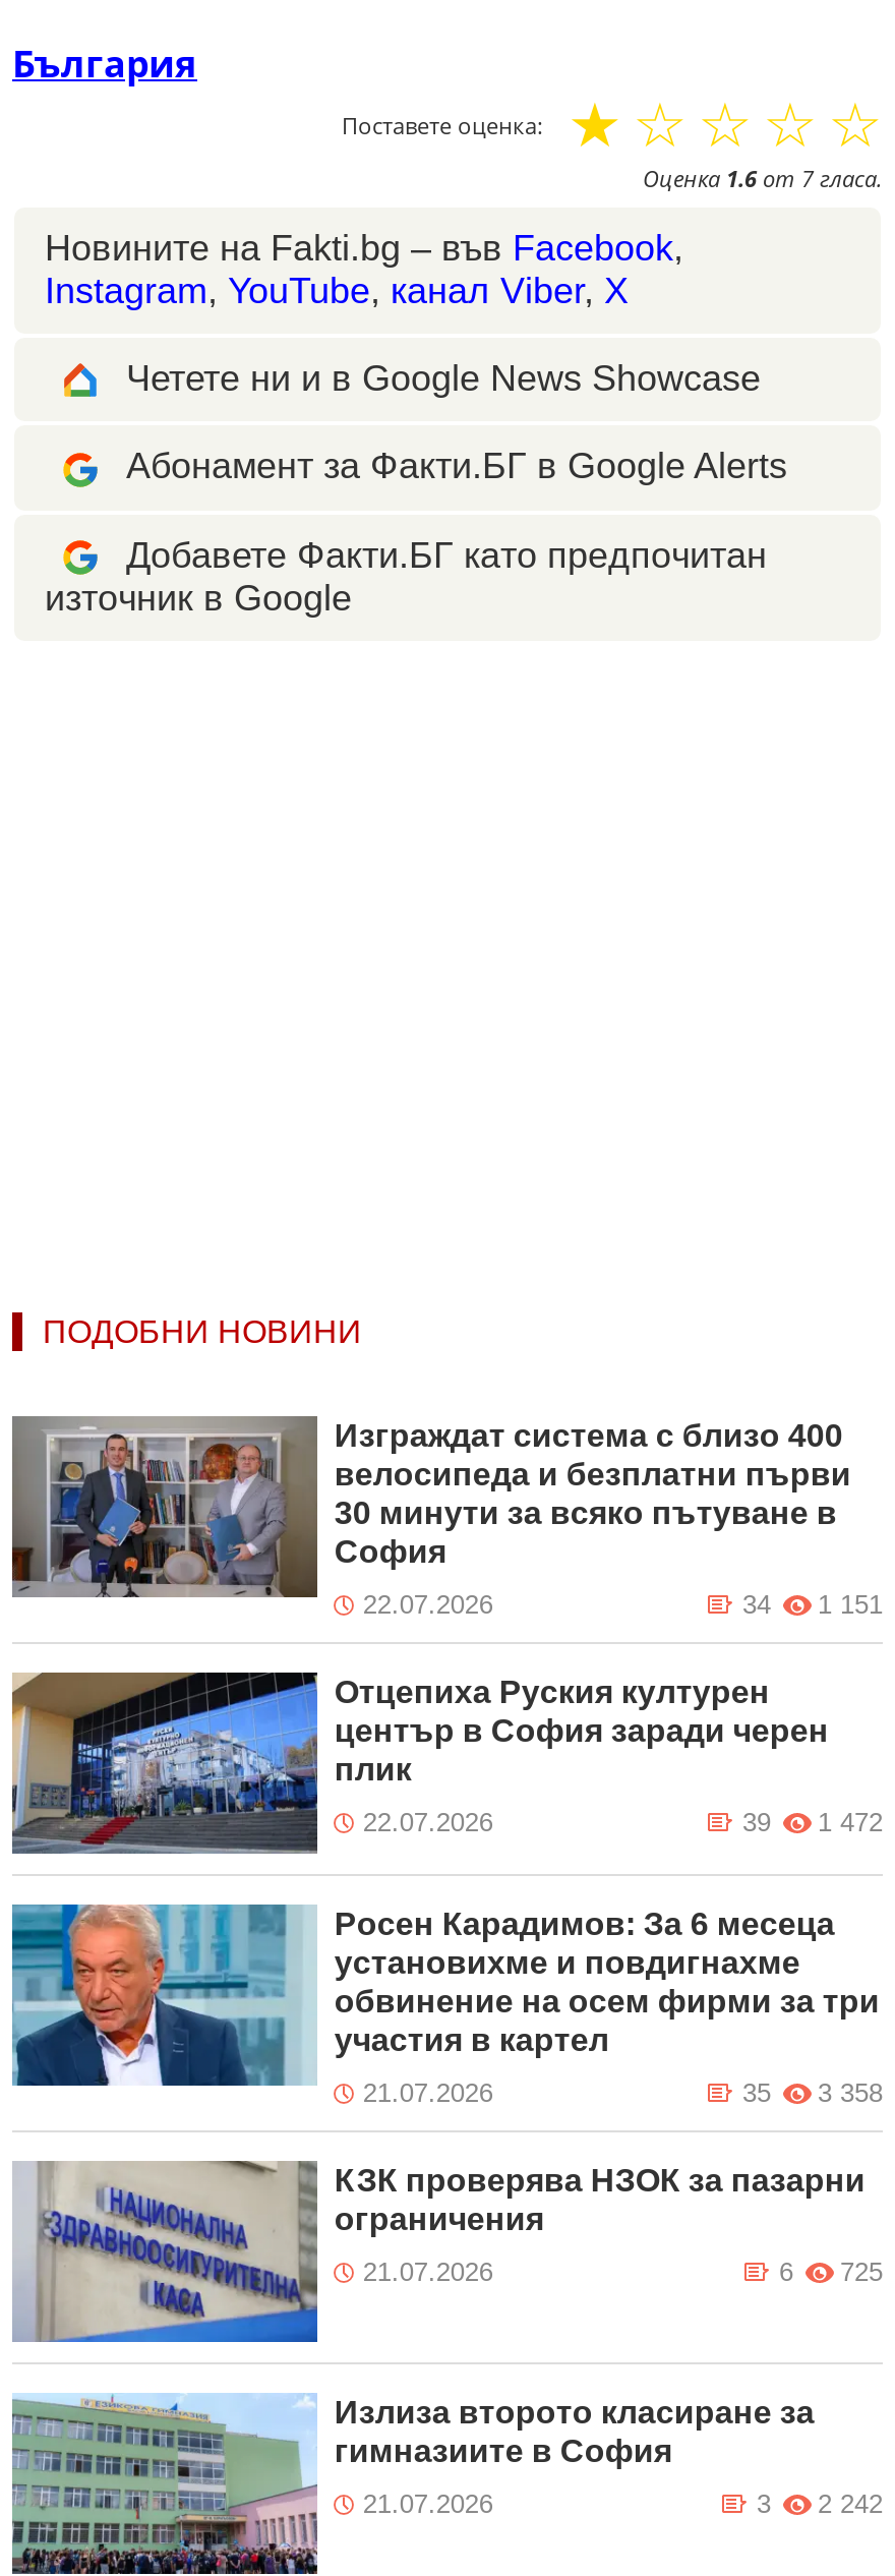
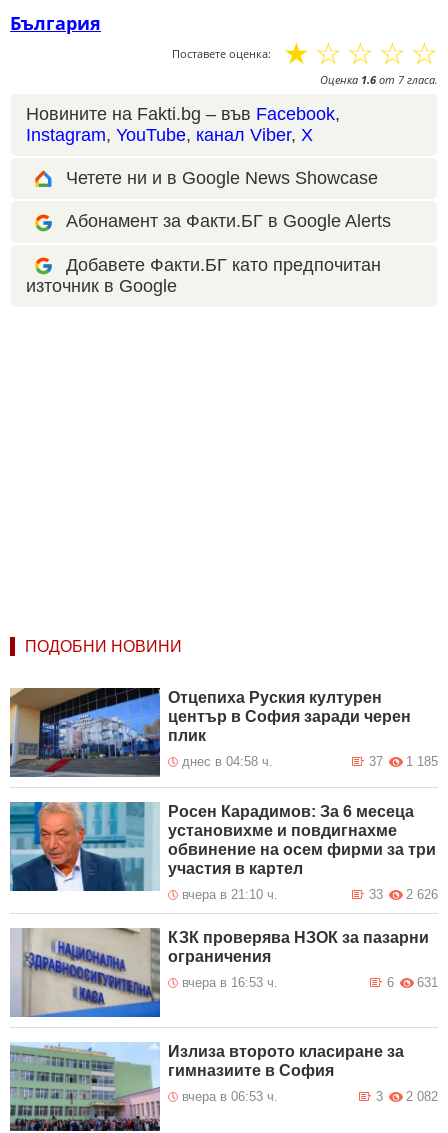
[10,1414,883,1619] [image] | Изграждат система с близо 400 | велосипеда и безплатни първи | 30 минути за всяко пътуване в | София | 22.07.2026 | 1 151 | 34 -> none
[363,1806,883,1837] 22.07.2026 | 1 472 | 39 -> [182,754,438,769] днес в 04:58 ч. | 1 185 | 37
[363,2077,883,2107] 21.07.2026 | 3 358 | 35 -> [182,887,438,902] вчера в 21:10 ч. | 2 626 | 33
[363,2256,883,2286] 21.07.2026 | 725 -> [182,975,438,990] вчера в 16:53 ч. | 631
[363,2488,883,2518] 21.07.2026 | 2 242 -> [182,1089,438,1104] вчера в 06:53 ч. | 2 082

